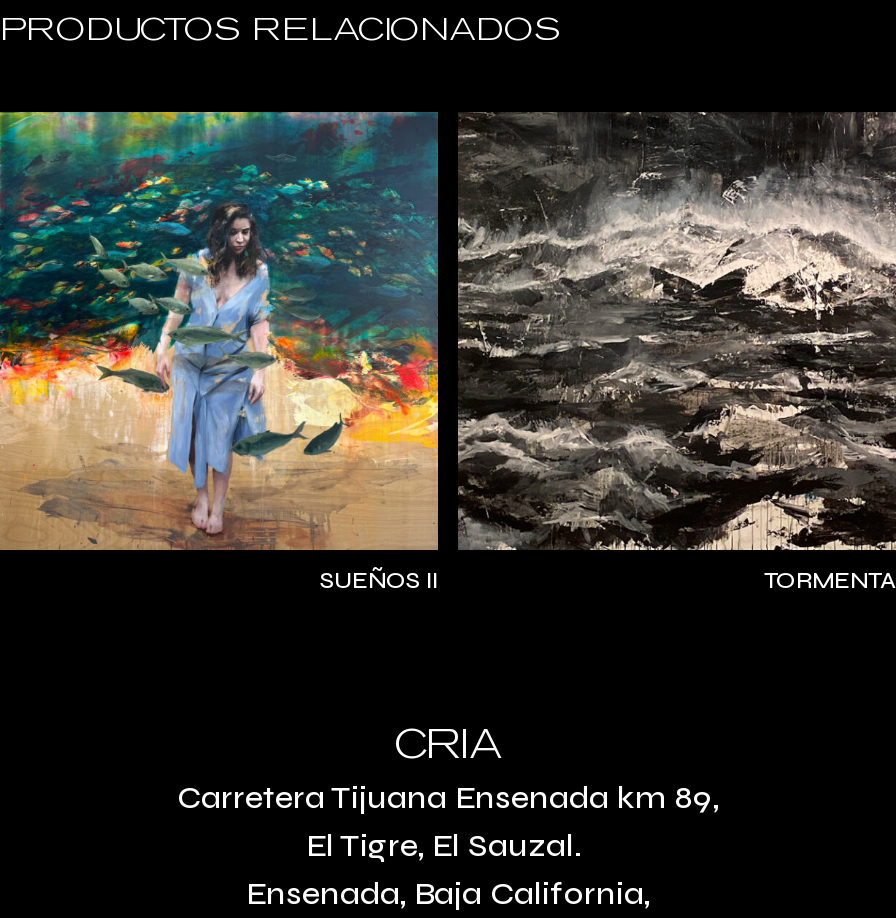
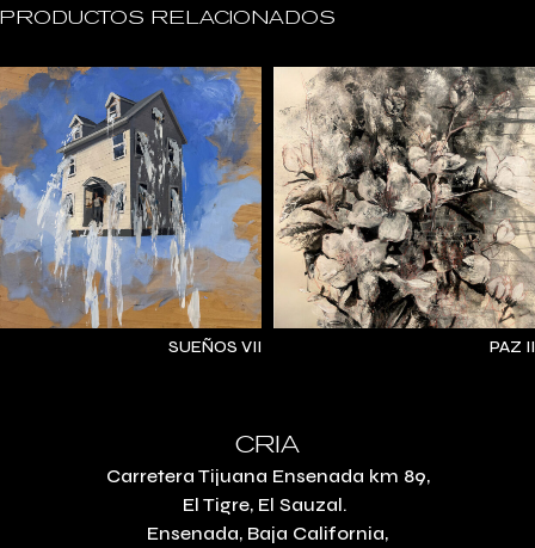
[6,110,896,594] [image] | SUEÑOS II | TORMENTA -> [4,66,535,357] [image] | SUEÑOS VII | PAZ II
[456,112,890,552] [image] -> [272,66,531,330] [image]

